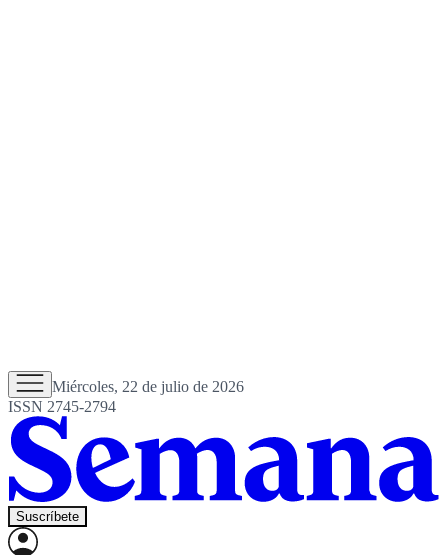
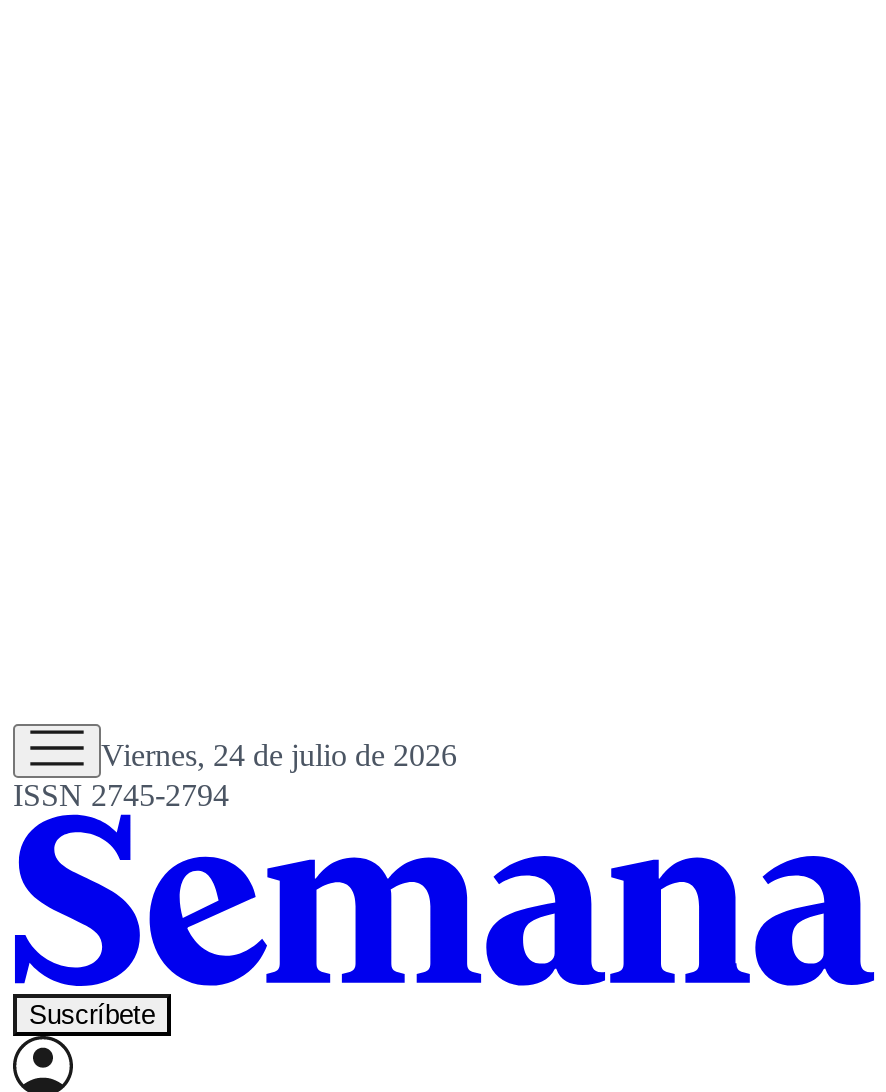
[52,378,244,395] Miércoles, 22 de julio de 2026 -> [101,738,457,772] Viernes, 24 de julio de 2026

